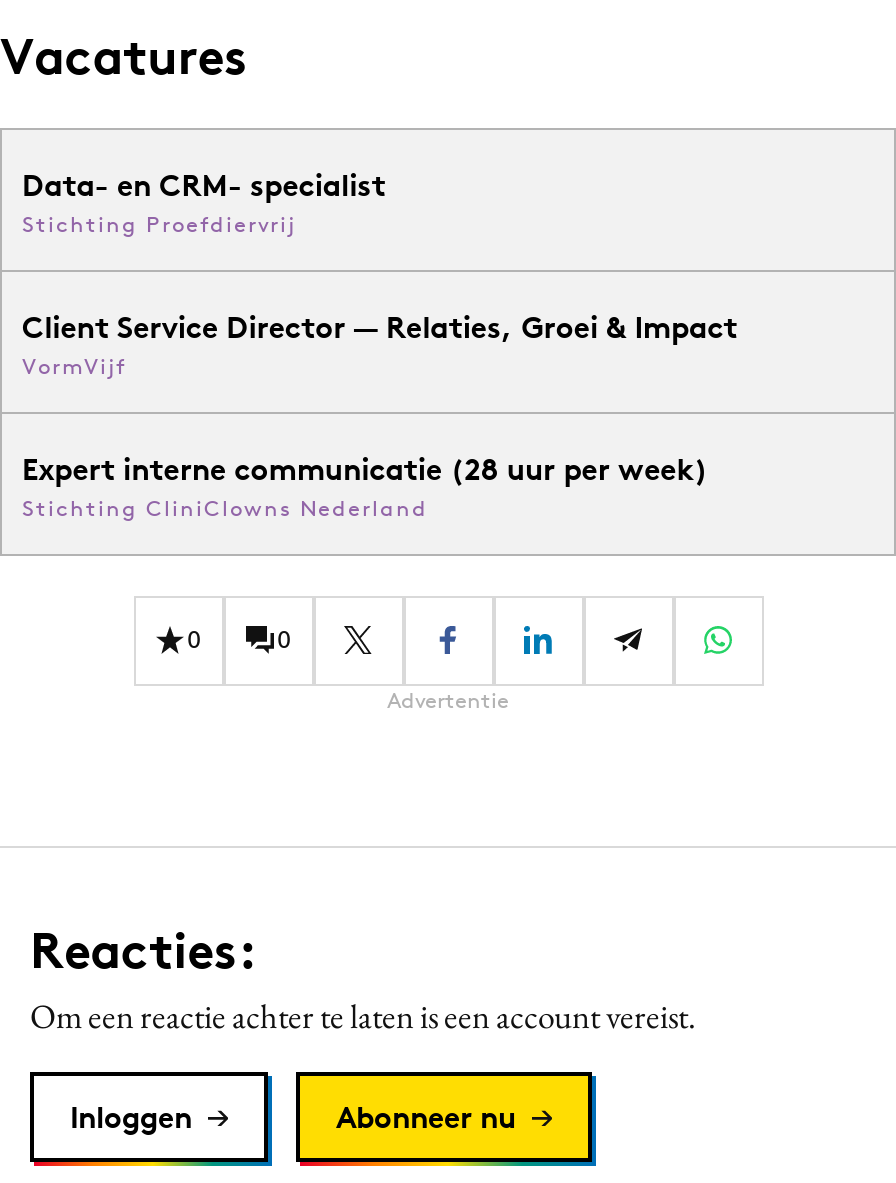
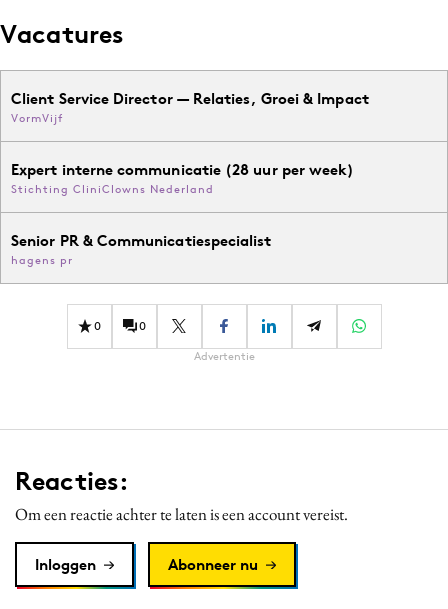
[22,166,386,238] Data- en CRM- specialist | Stichting Proefdiervrij -> none
moved [22,308,738,522] -> [11,89,369,196]: Client Service Director — Relaties, Groei & Impact | VormVijf | Expert interne communicatie (28 uur per week) | Stichting CliniClowns Nederland
none -> [11,231,272,267] Senior PR & Communicatiespecialist | hagens pr

